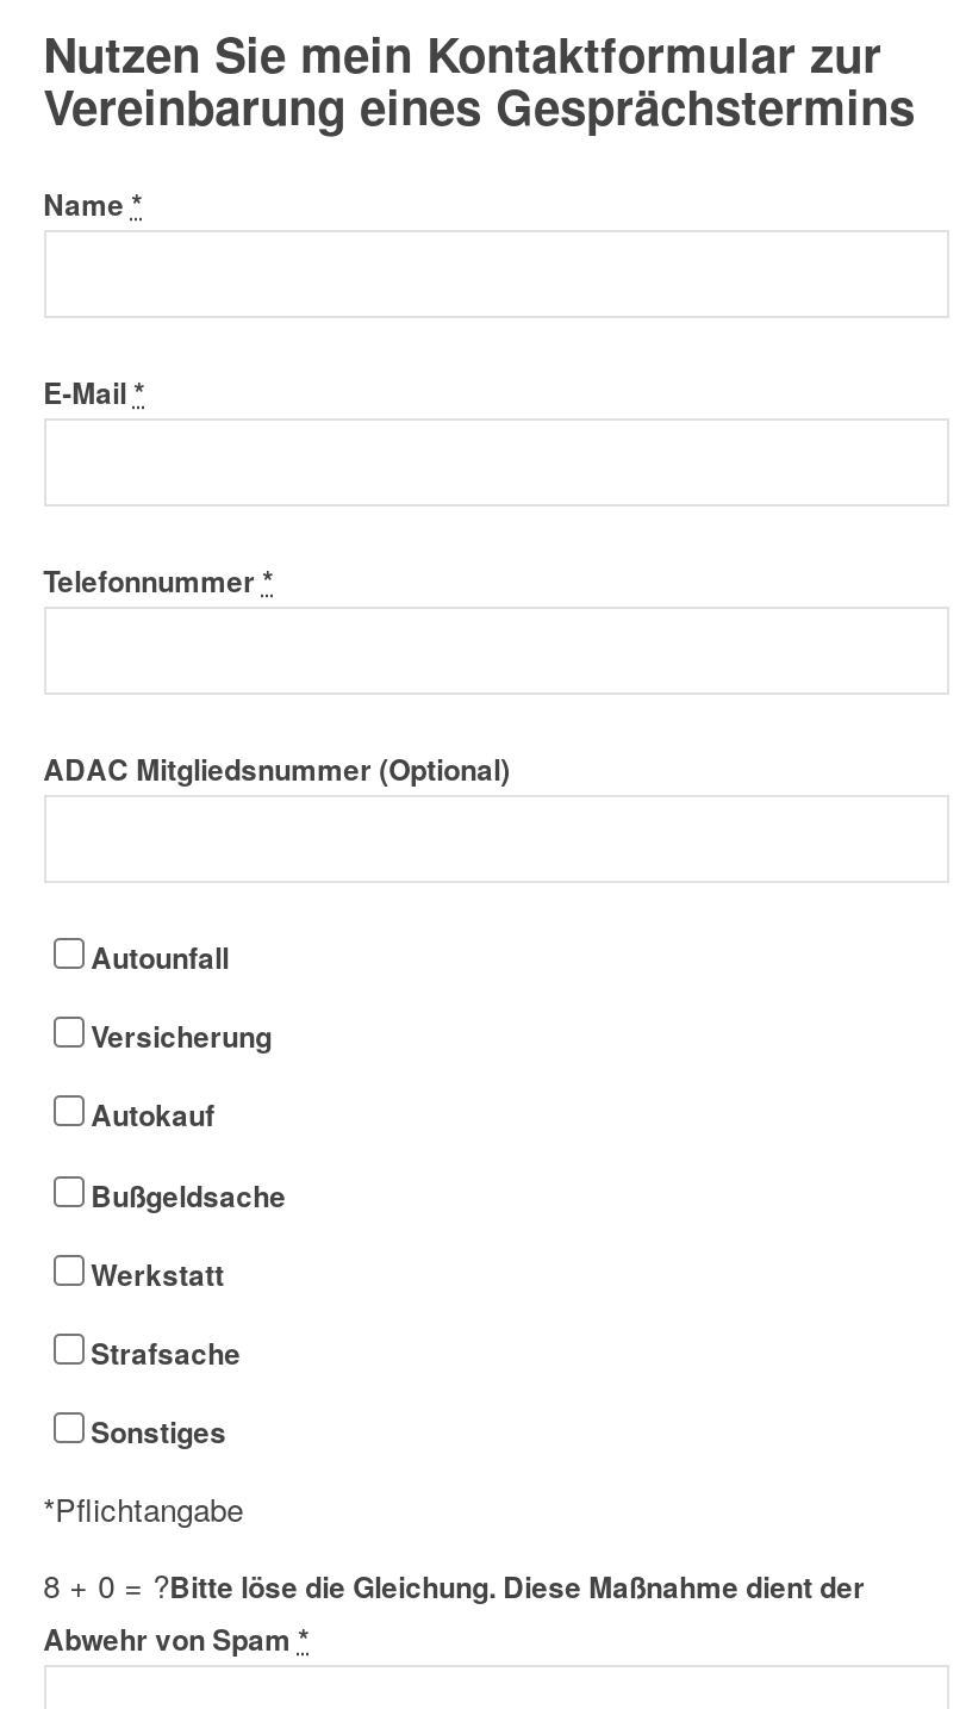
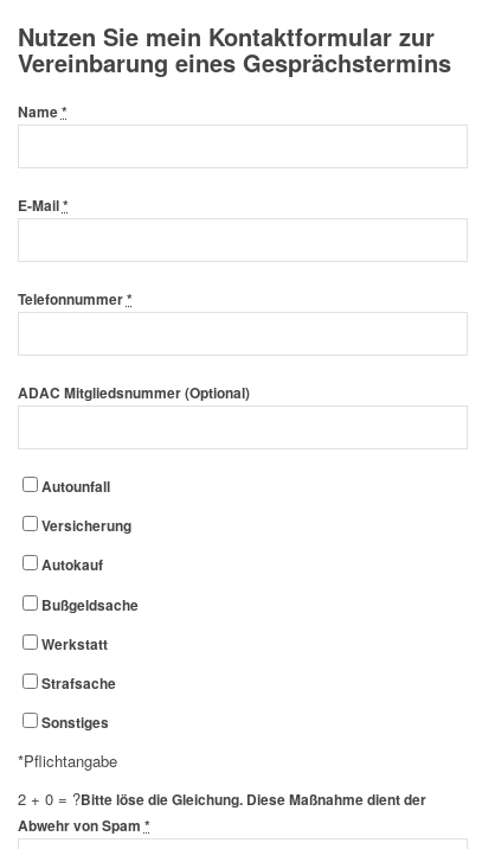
[43,1562,865,1607] 8 + 0 = ?Bitte löse die Gleichung. Diese Maßnahme dient der -> [17,787,426,810] 2 + 0 = ?Bitte löse die Gleichung. Diese Maßnahme dient der

